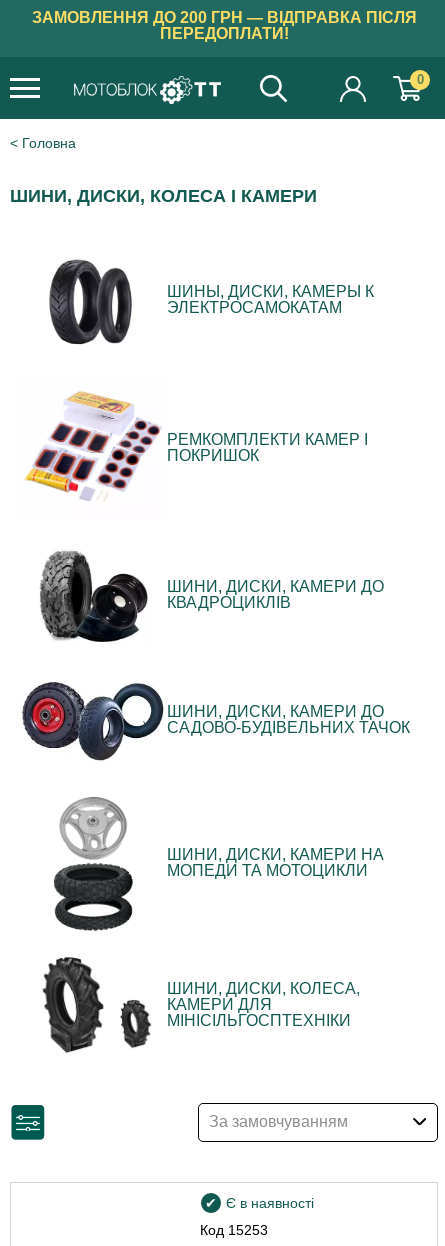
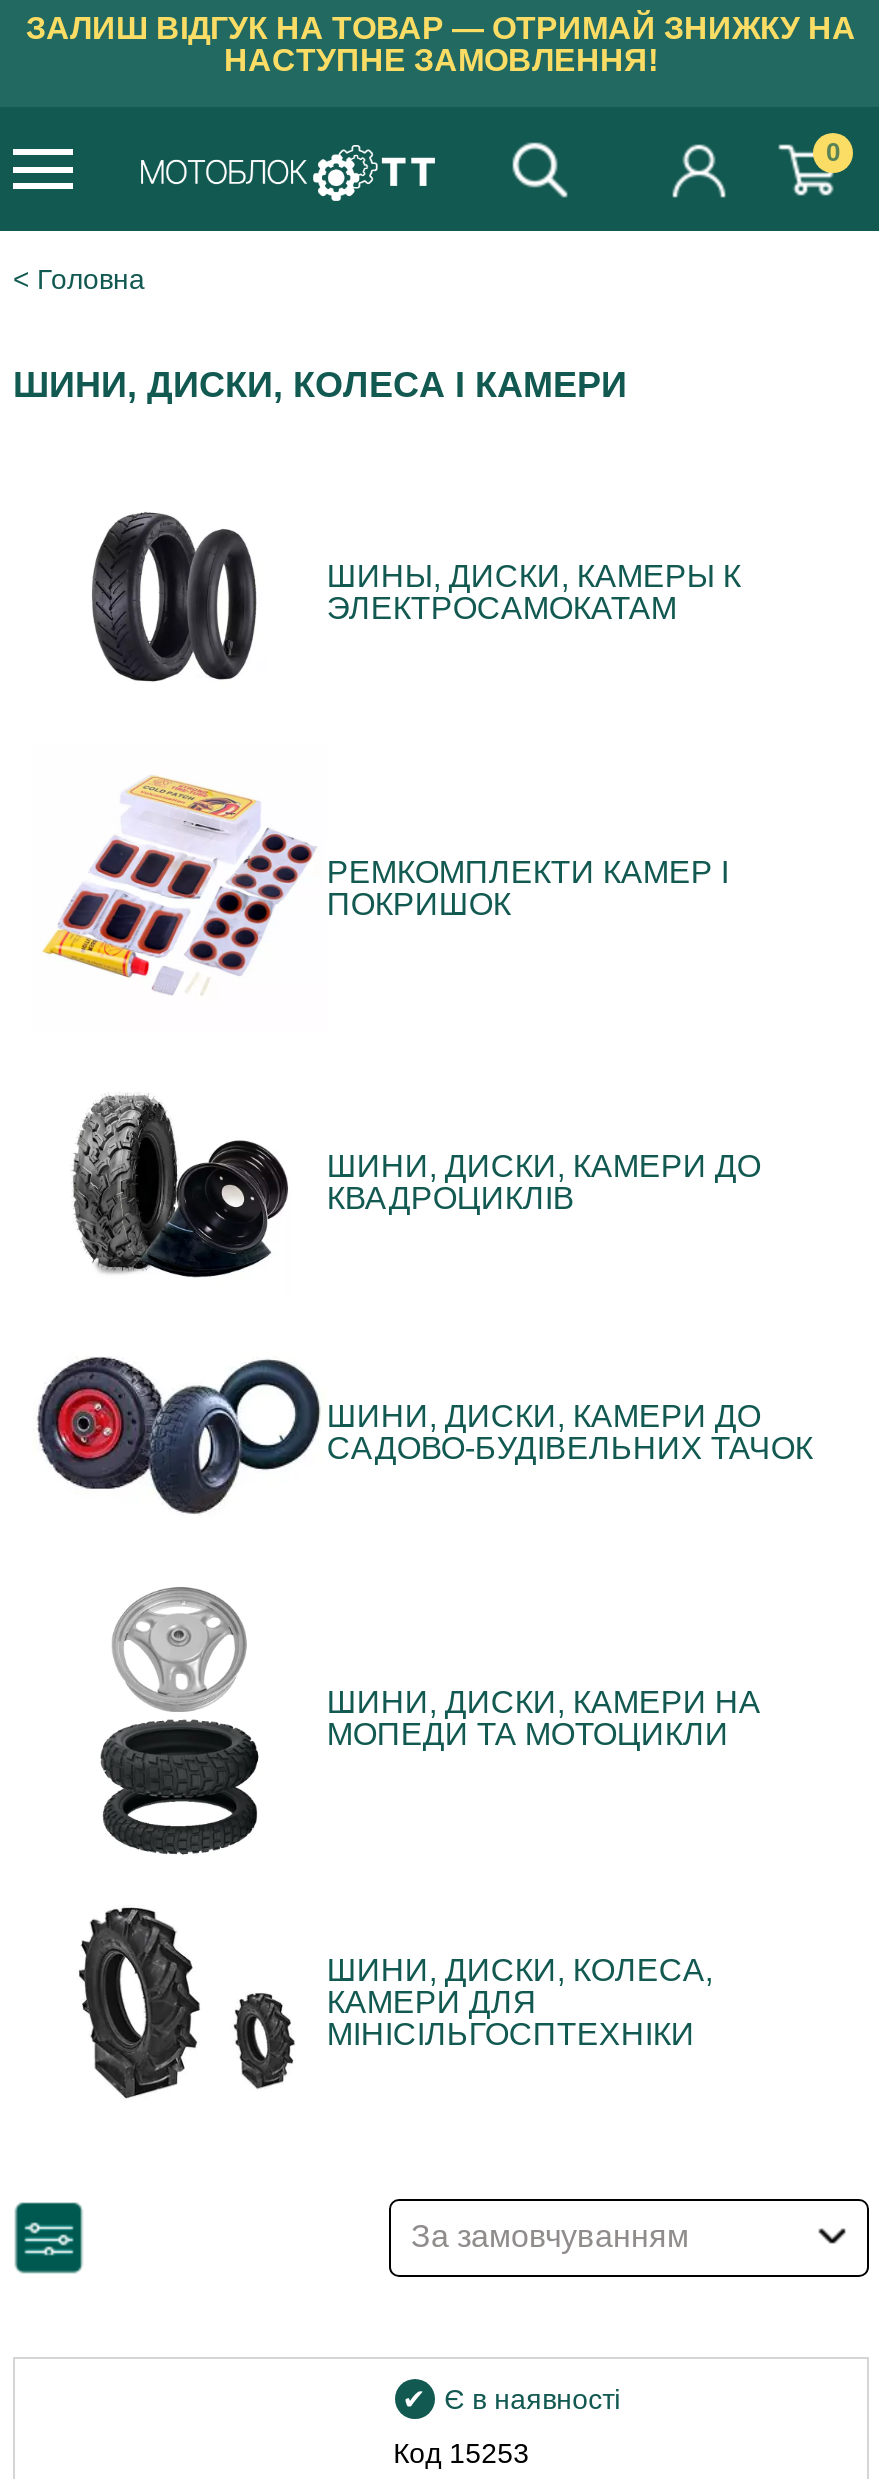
[31,9,416,42] ЗАМОВЛЕННЯ ДО 200 ГРН — ВІДПРАВКА ПІСЛЯ | ПЕРЕДОПЛАТИ! -> [26,11,856,77] ЗАЛИШ ВІДГУК НА ТОВАР — ОТРИМАЙ ЗНИЖКУ НА | НАСТУПНЕ ЗАМОВЛЕННЯ!

